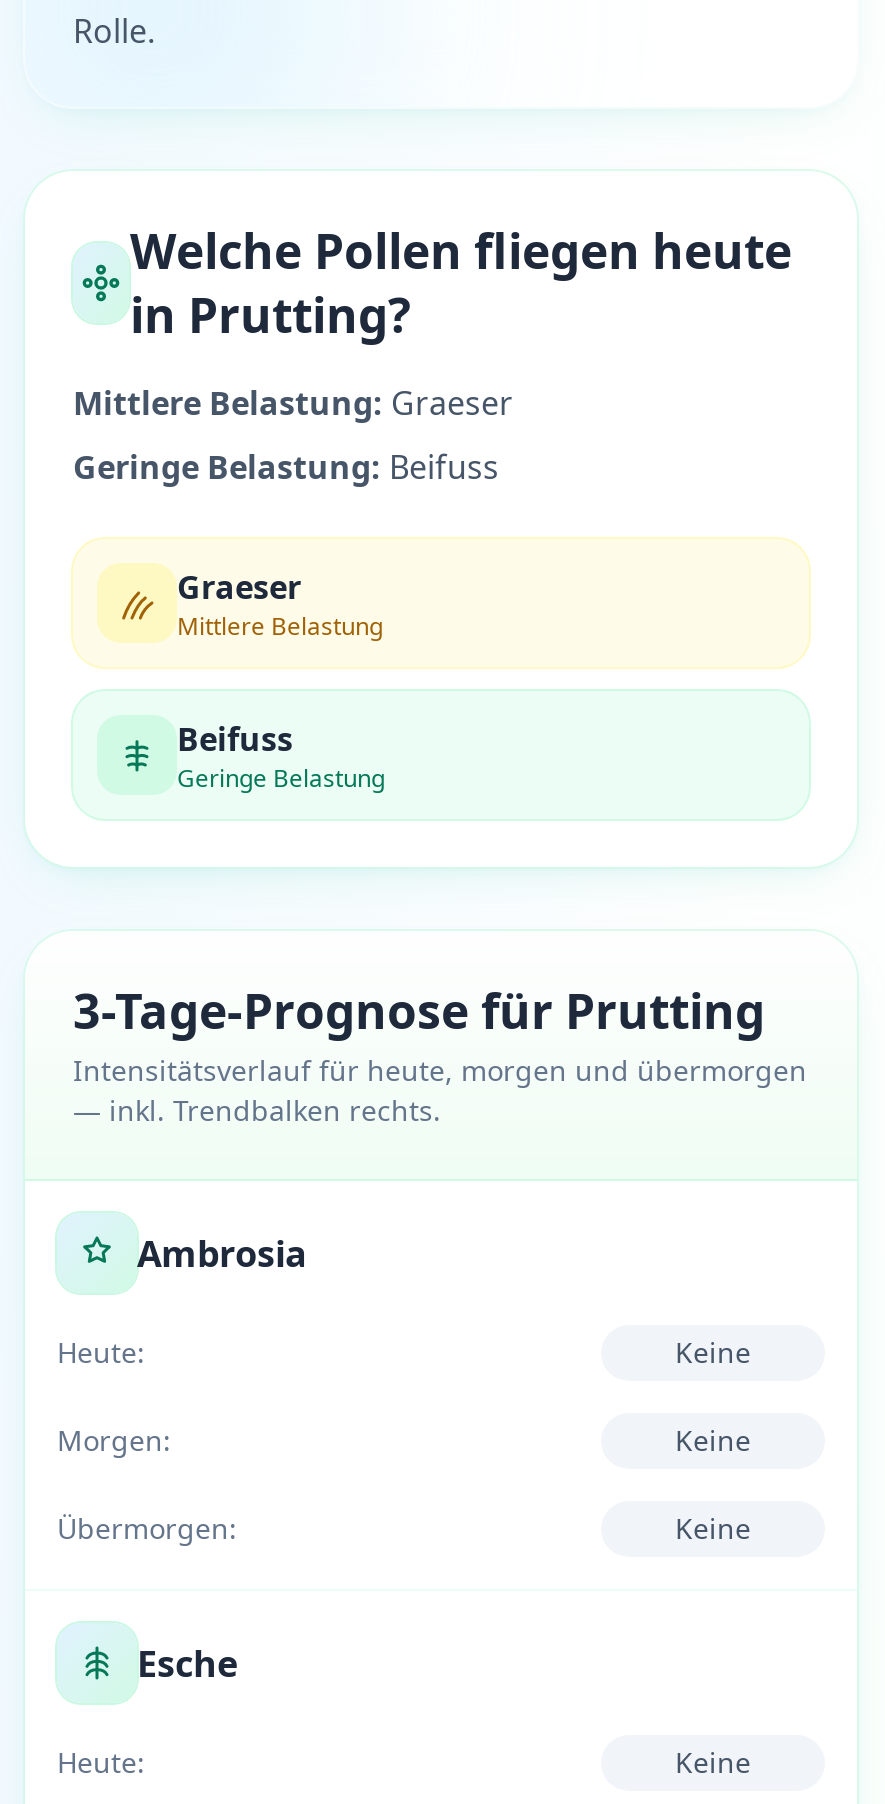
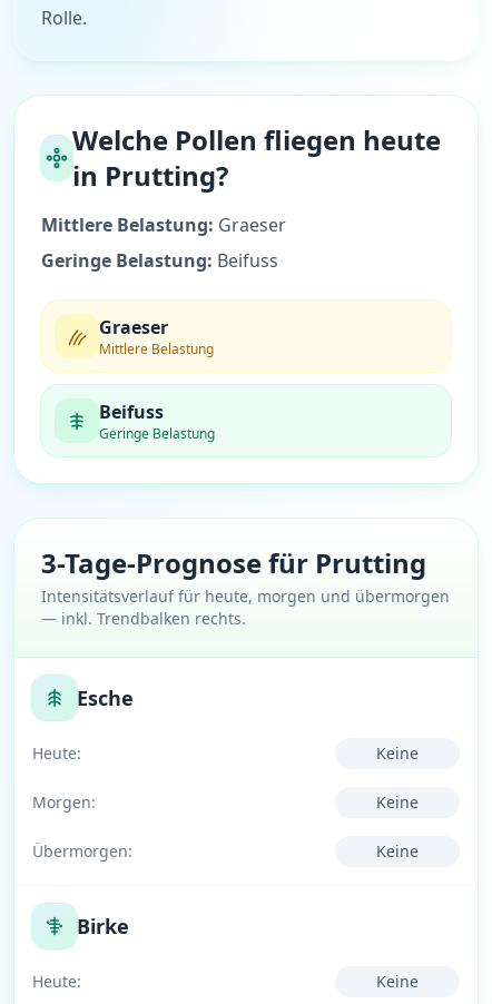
[137,1229,307,1277] Ambrosia -> none
none -> [77,913,129,939] Birke
moved [137,1639,239,1687] -> [77,685,134,711]: Esche

